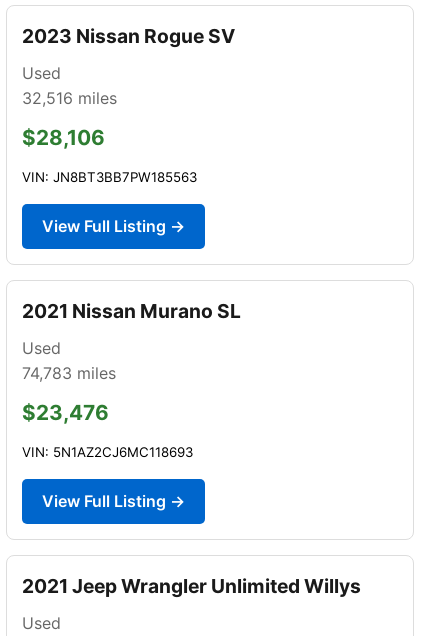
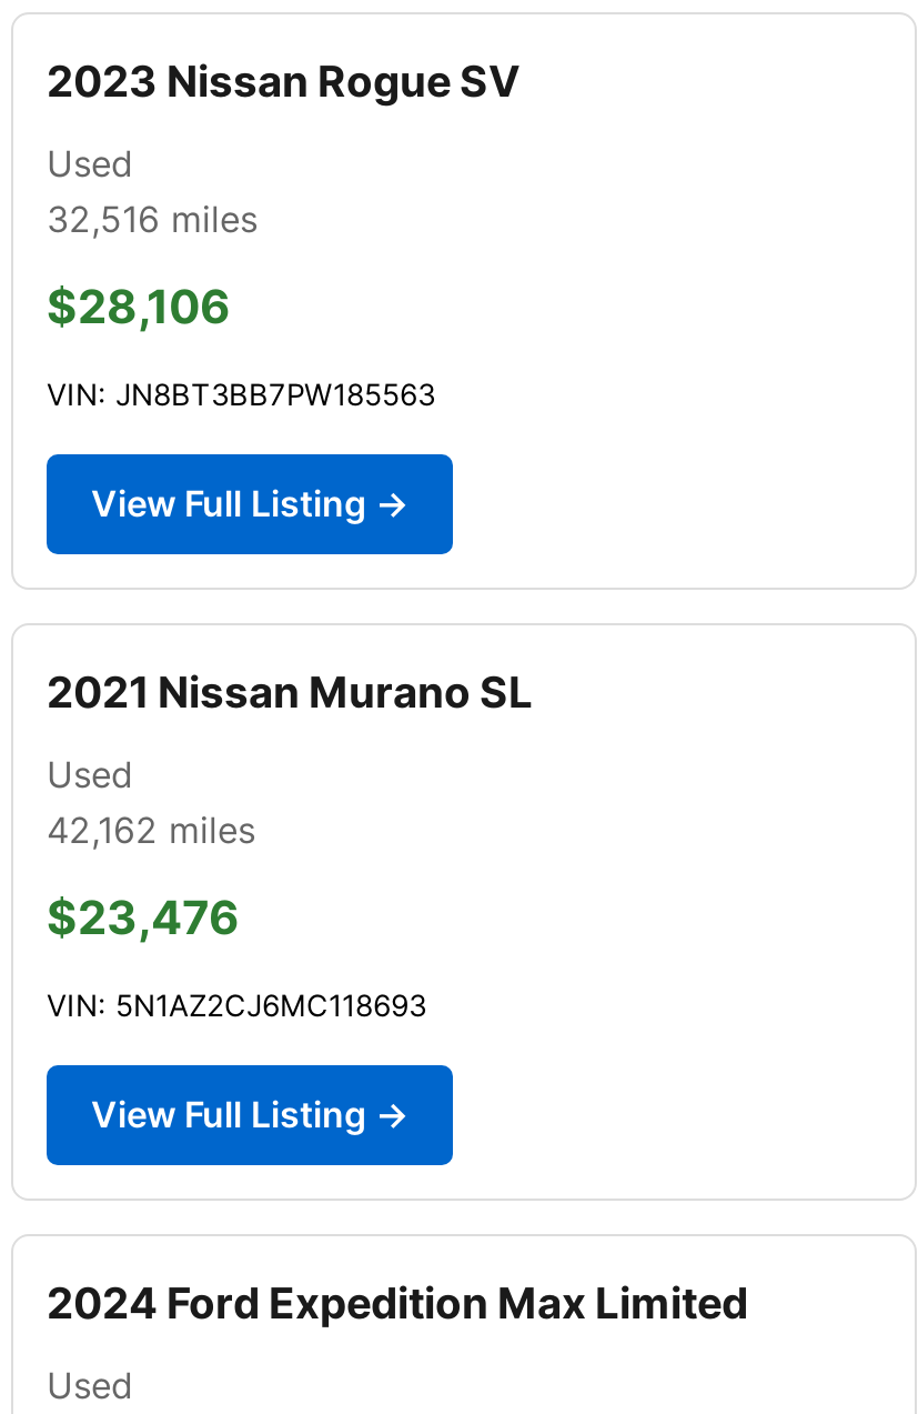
[22,363,116,383] 74,783 miles -> [47,807,255,852] 42,162 miles
[22,574,361,598] 2021 Jeep Wrangler Unlimited Willys -> [47,1276,748,1329] 2024 Ford Expedition Max Limited

